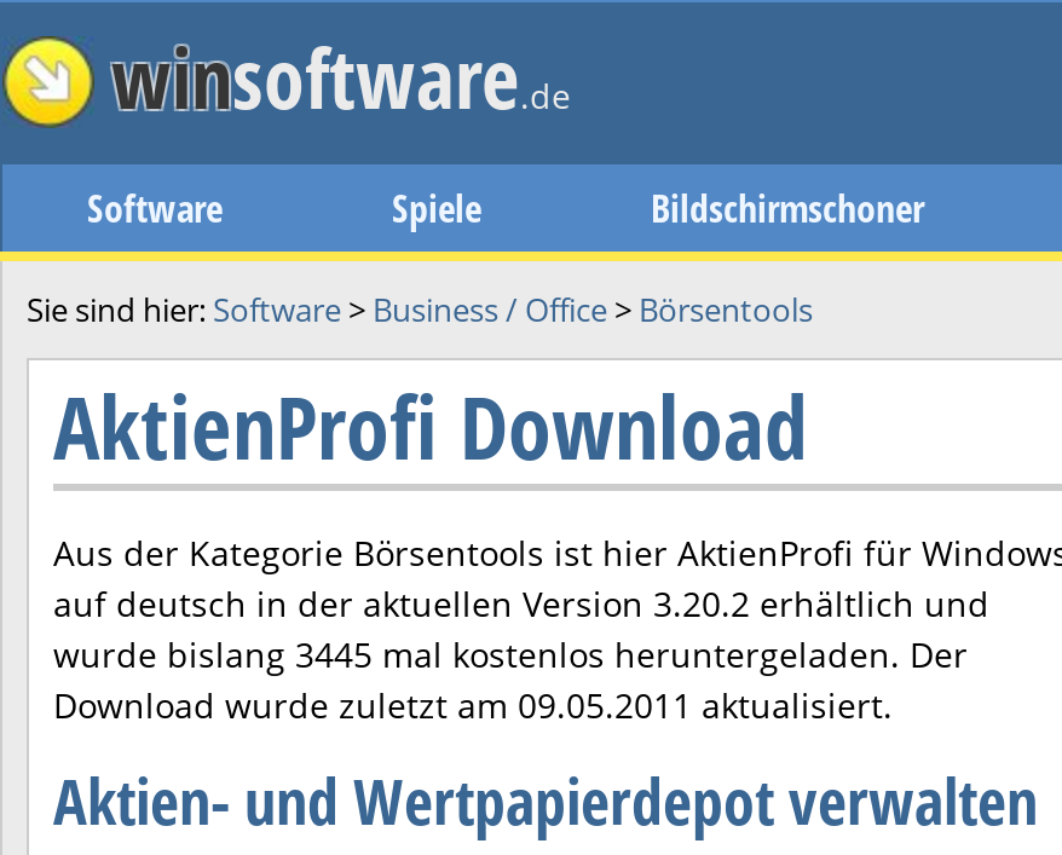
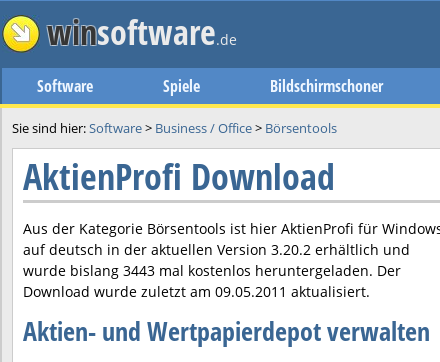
[53,631,968,677] wurde bislang 3445 mal kostenlos heruntergeladen. Der -> [23,261,401,280] wurde bislang 3443 mal kostenlos heruntergeladen. Der

